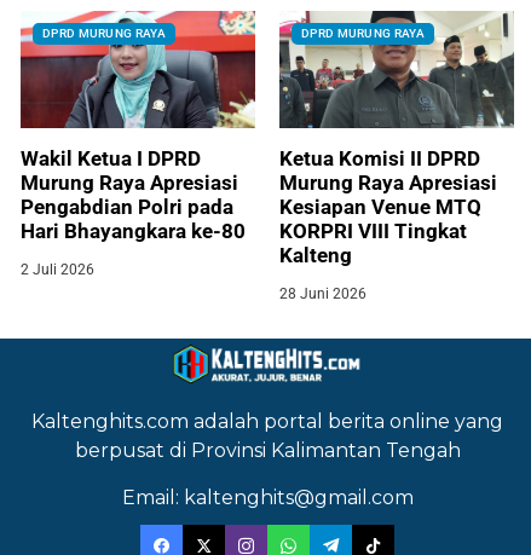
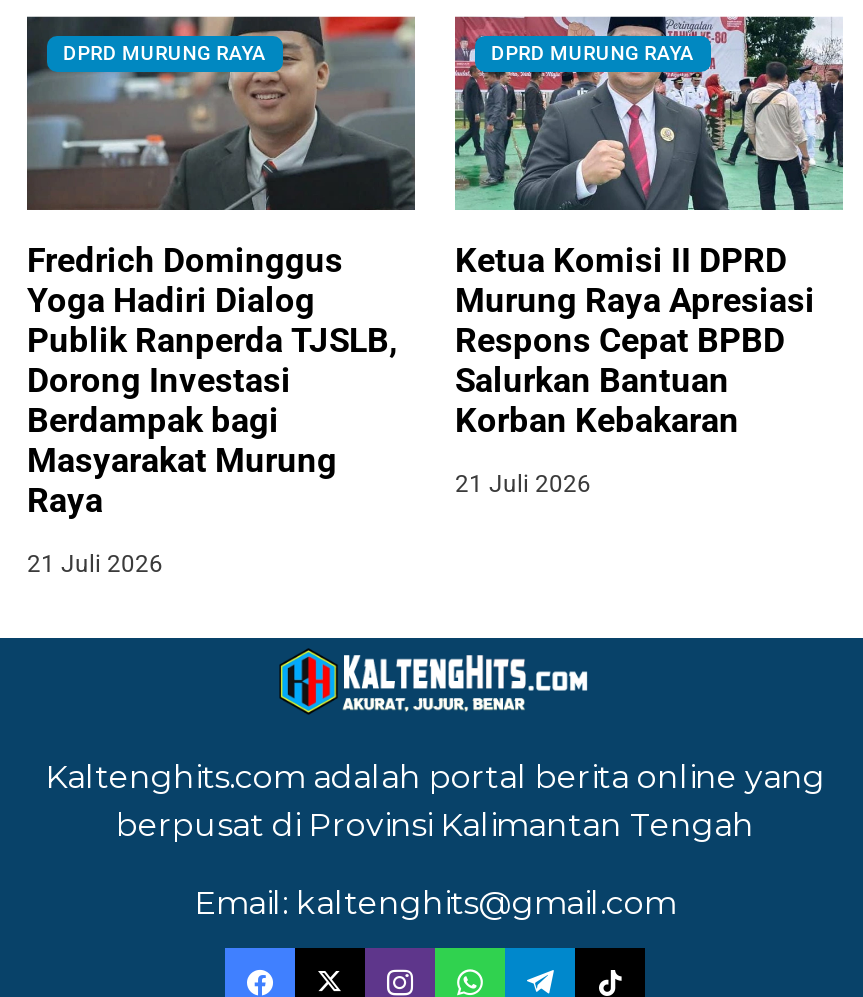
[19,11,256,243] [image] | Wakil Ketua I DPRD | Murung Raya Apresiasi | Pengabdian Polri pada | Hari Bhayangkara ke-80 -> [25,15,417,521] [image] | Fredrich Dominggus | Yoga Hadiri Dialog | Publik Ranperda TJSLB, | Dorong Investasi | Berdampak bagi | Masyarakat Murung | Raya
[278,11,514,129] [image] -> [453,15,845,211] [image]
[279,195,481,267] Kesiapan Venue MTQ | KORPRI VIII Tingkat | Kalteng -> [455,321,785,441] Respons Cepat BPBD | Salurkan Bantuan | Korban Kebakaran
[21,261,94,278] 2 Juli 2026 -> [27,551,163,579] 21 Juli 2026
[279,285,366,302] 28 Juni 2026 -> [455,471,591,499] 21 Juli 2026

